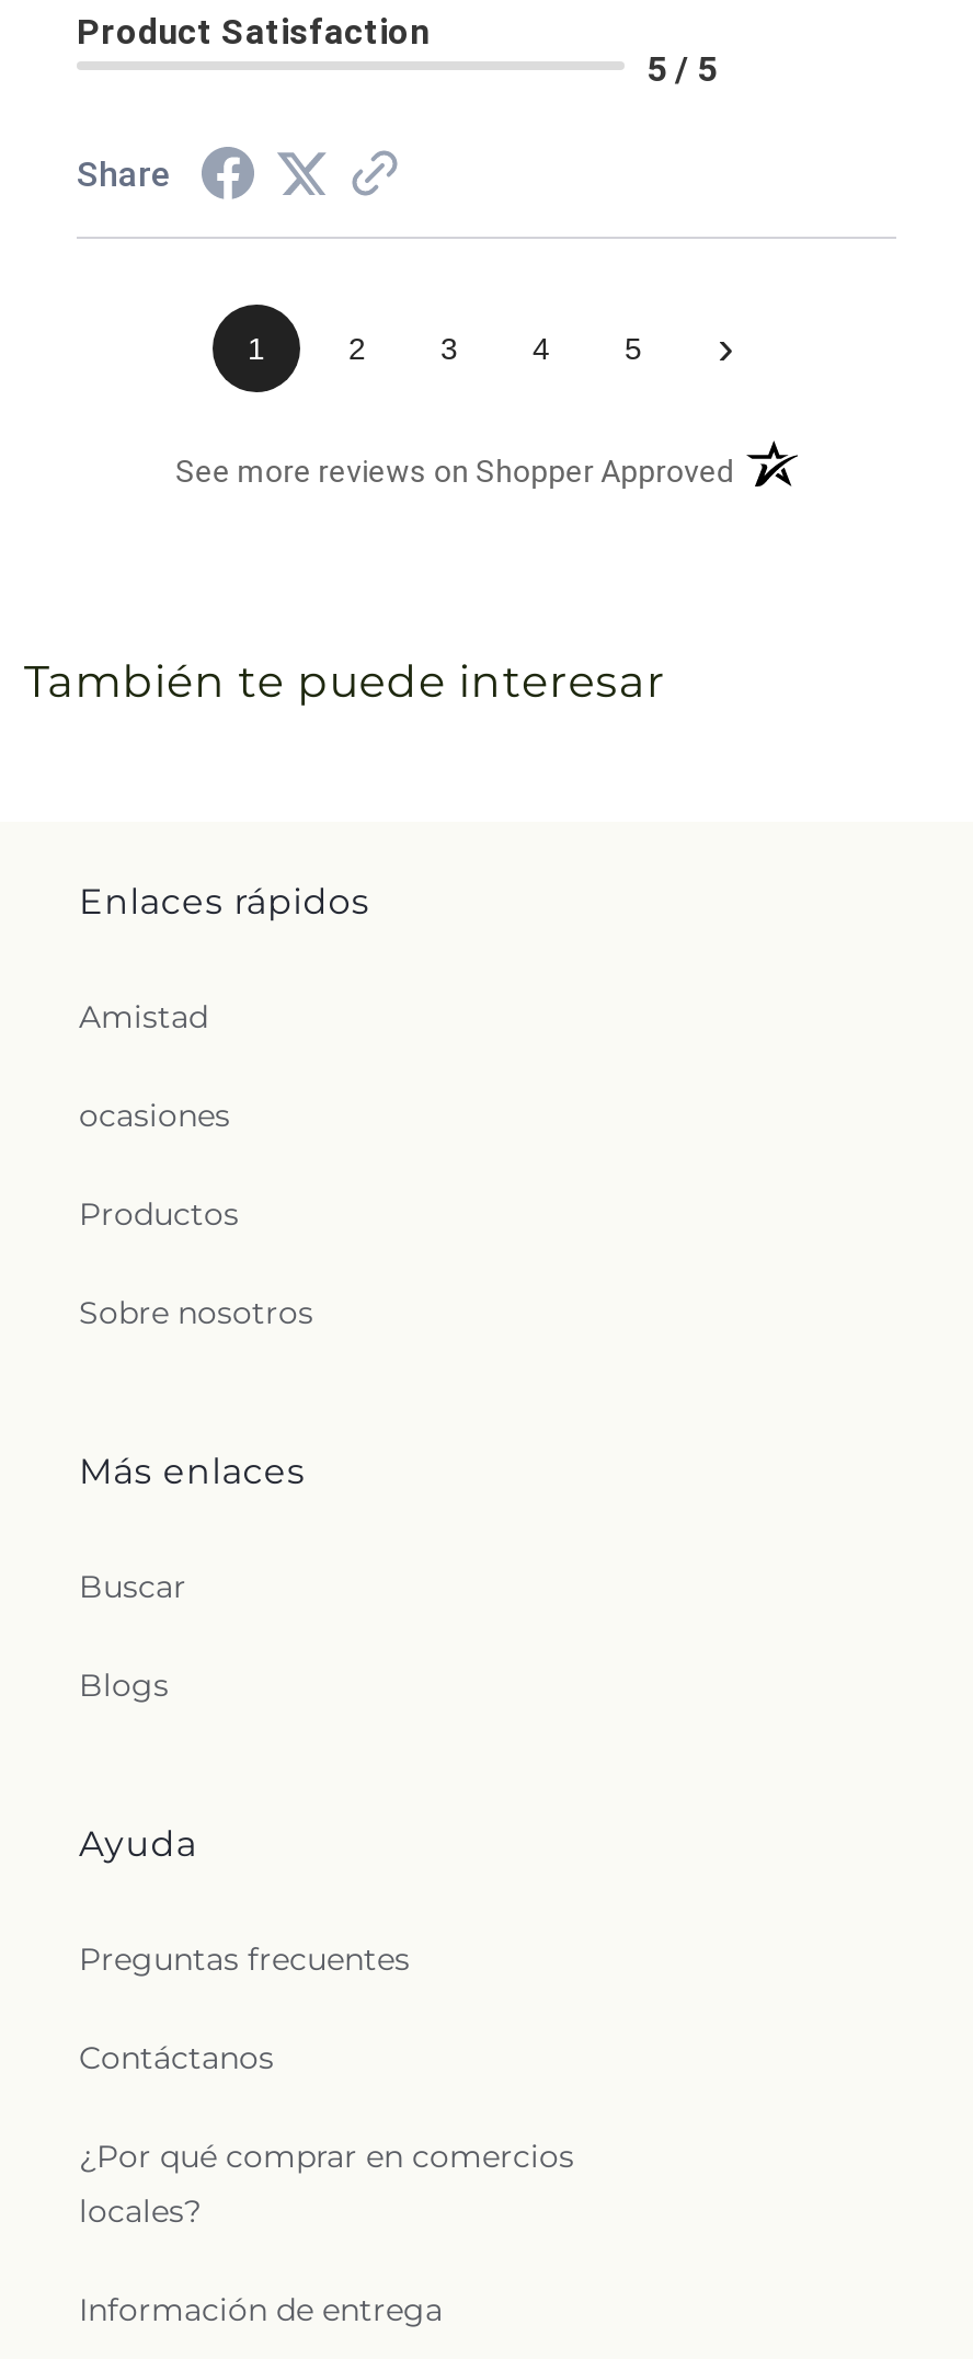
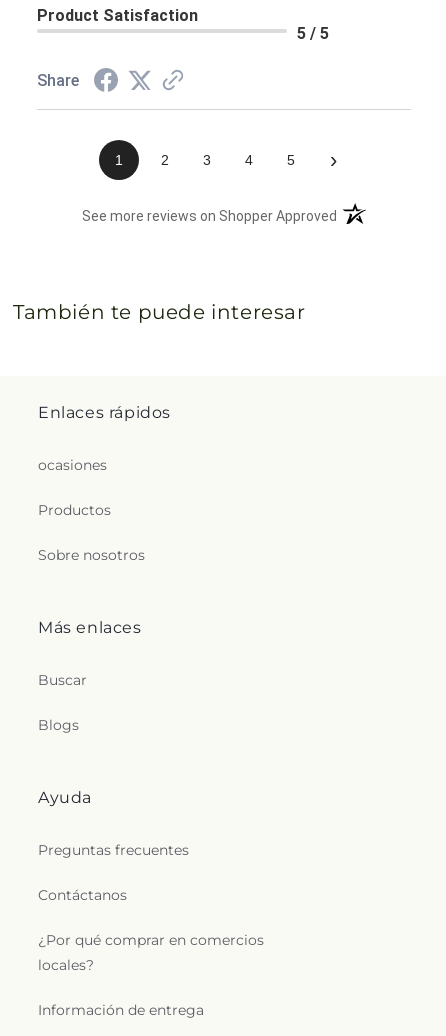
[79,996,208,1035] Amistad -> none

